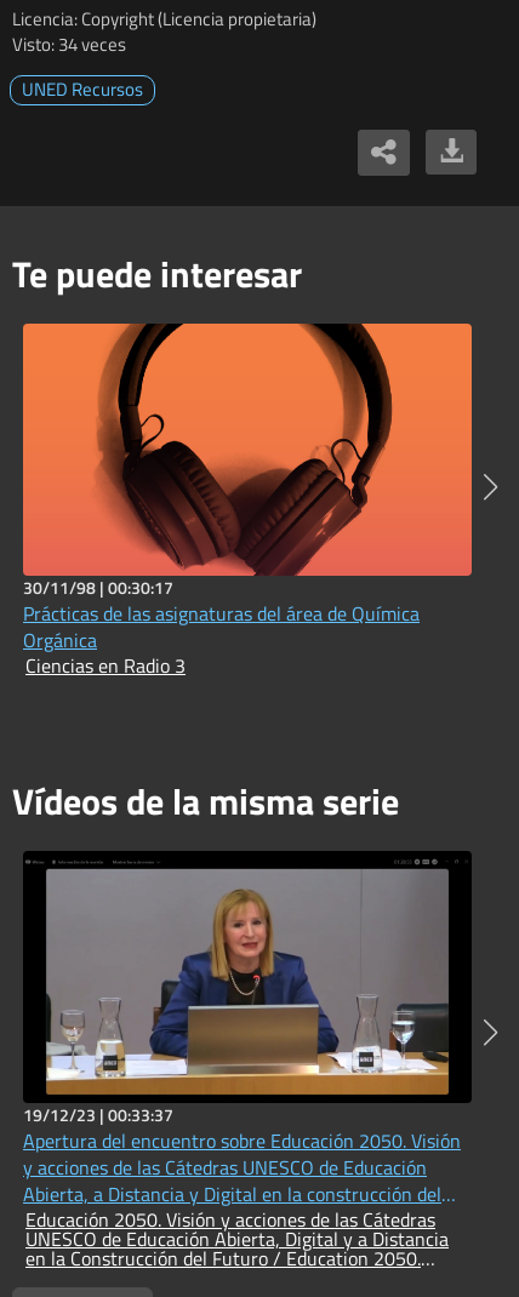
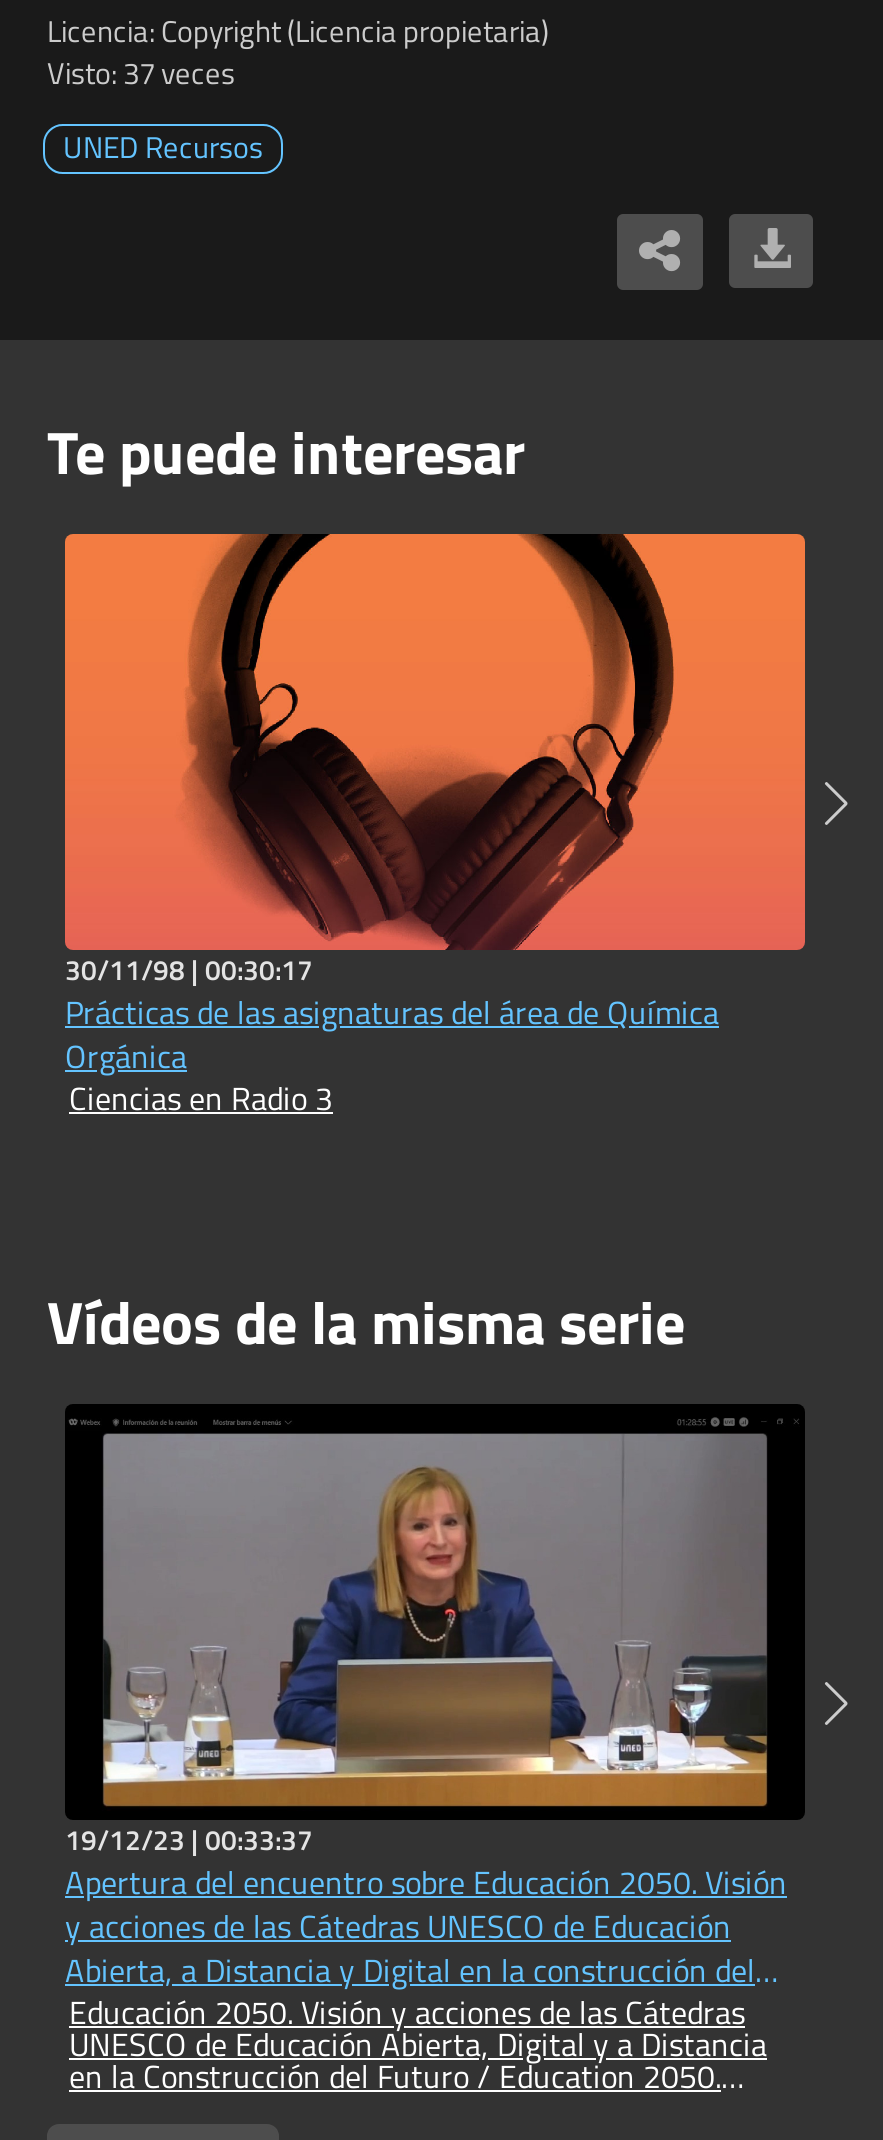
[12,31,126,58] Visto: 34 veces -> [47,50,235,96] Visto: 37 veces

